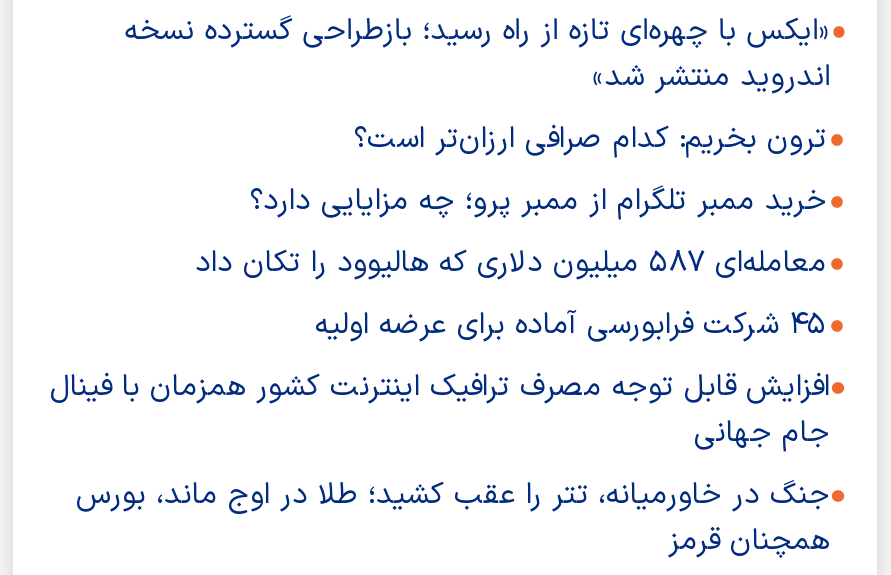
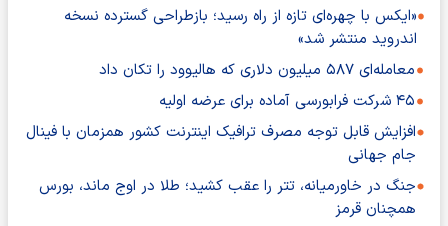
[249,118,827,226] ترون بخریم: کدام صرافی ارزان‌تر است؟ | خرید ممبر تلگرام از ممبر پرو؛ چه مزایایی دارد؟ -> none

